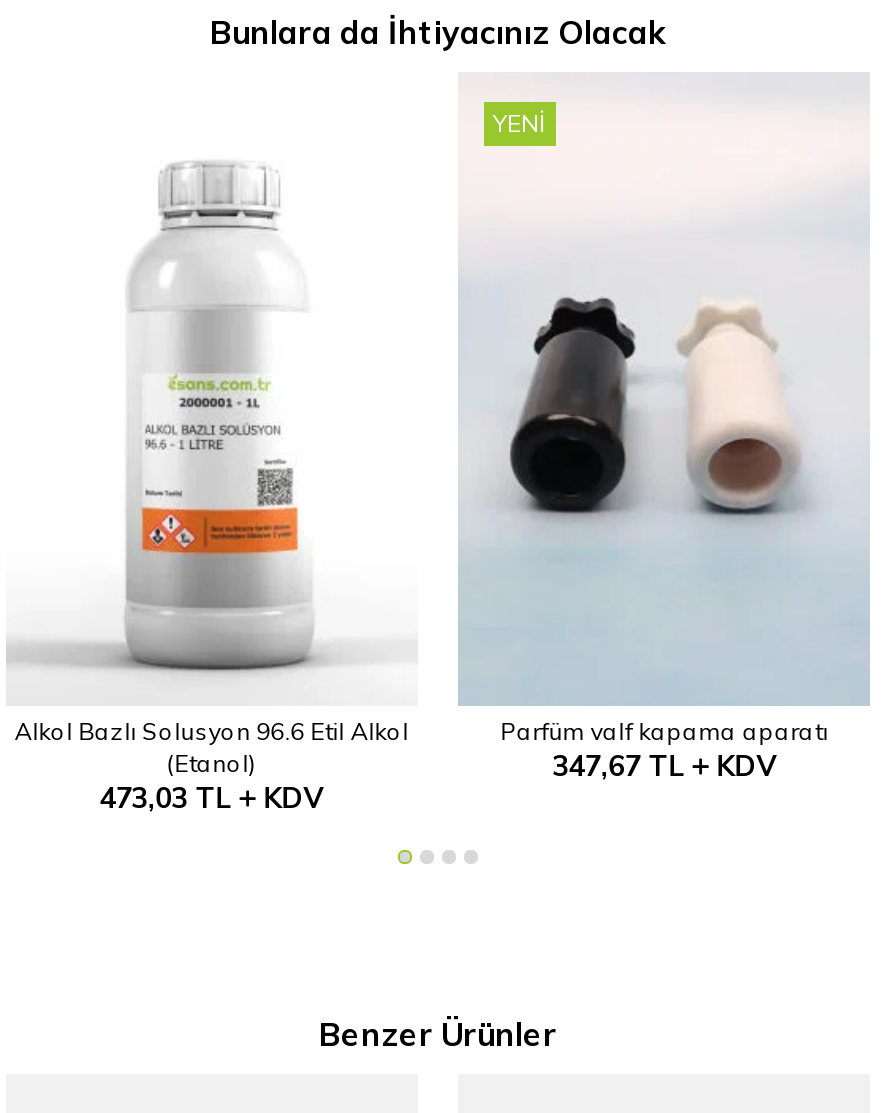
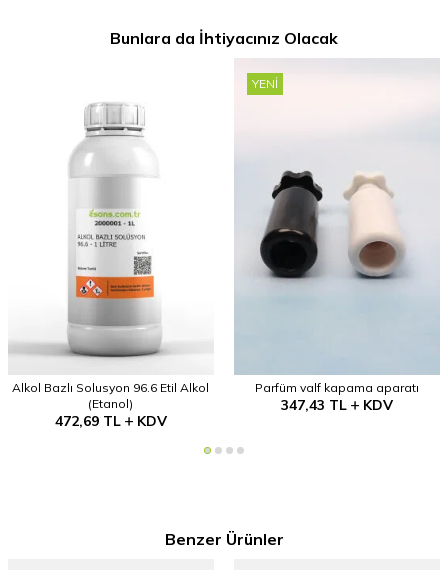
[552,749,776,785] 347,67 TL KDV -> [281,396,393,414] 347,43 TL KDV
[100,781,324,817] 473,03 TL KDV -> [55,412,167,430] 472,69 TL KDV

